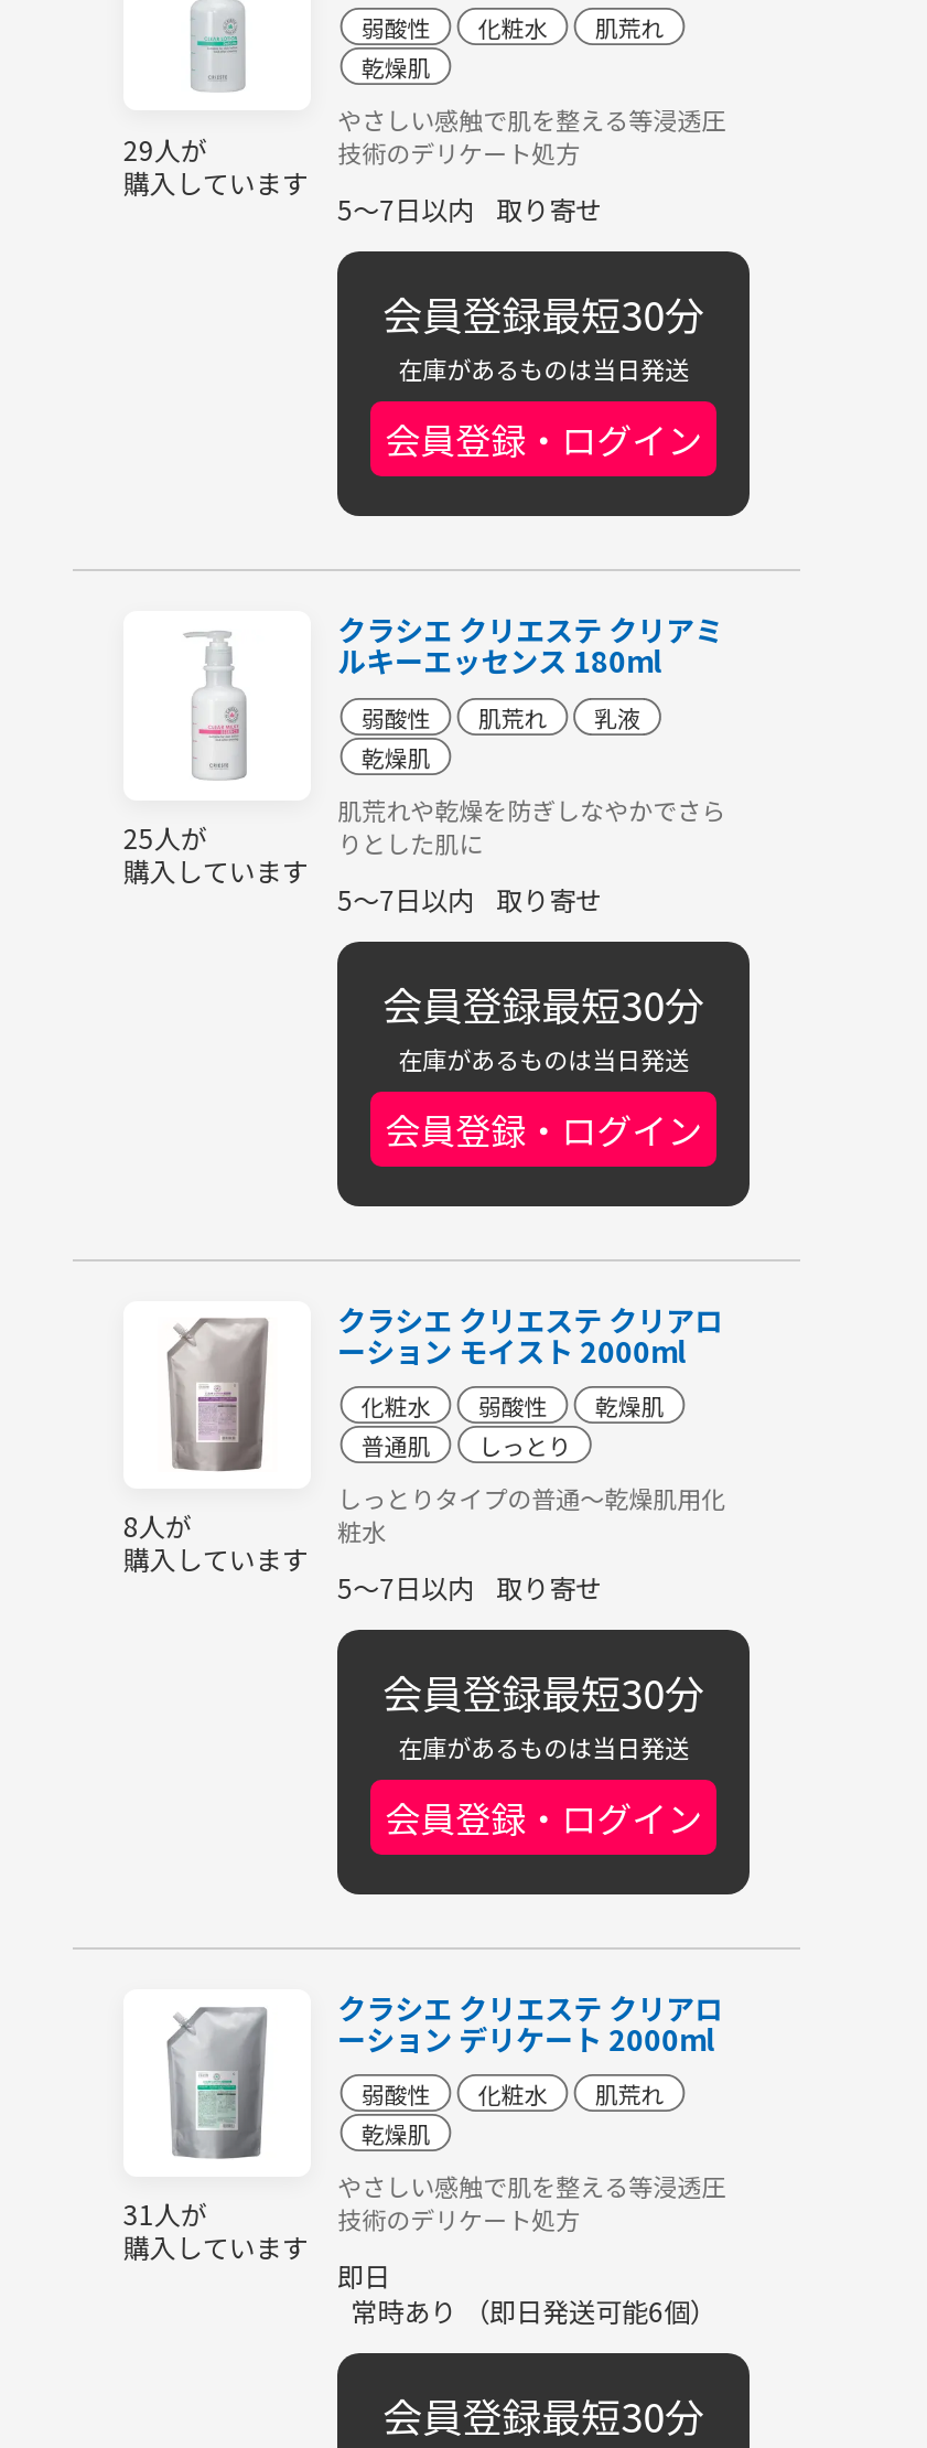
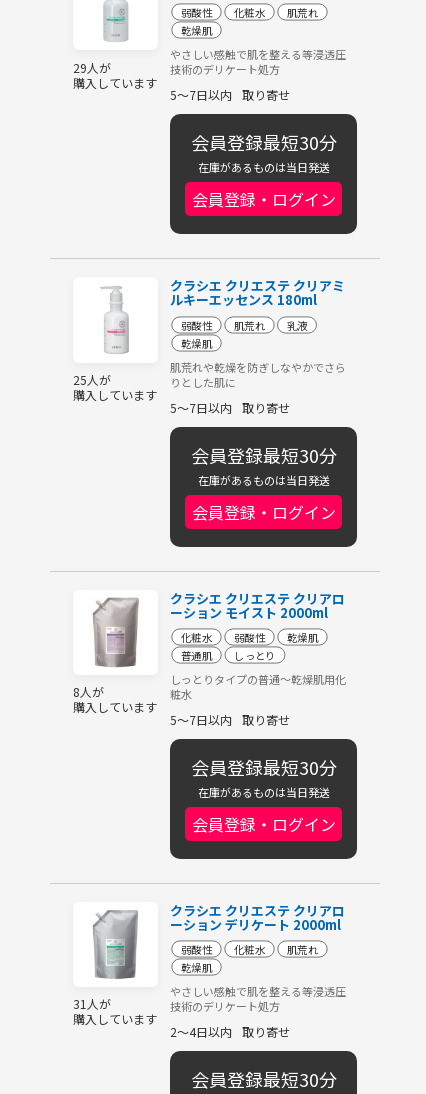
[338,2256,717,2329] 即日 | 常時あり （即日発送可能6個） -> [170,1023,290,1040] 2～4日以内 取り寄せ

